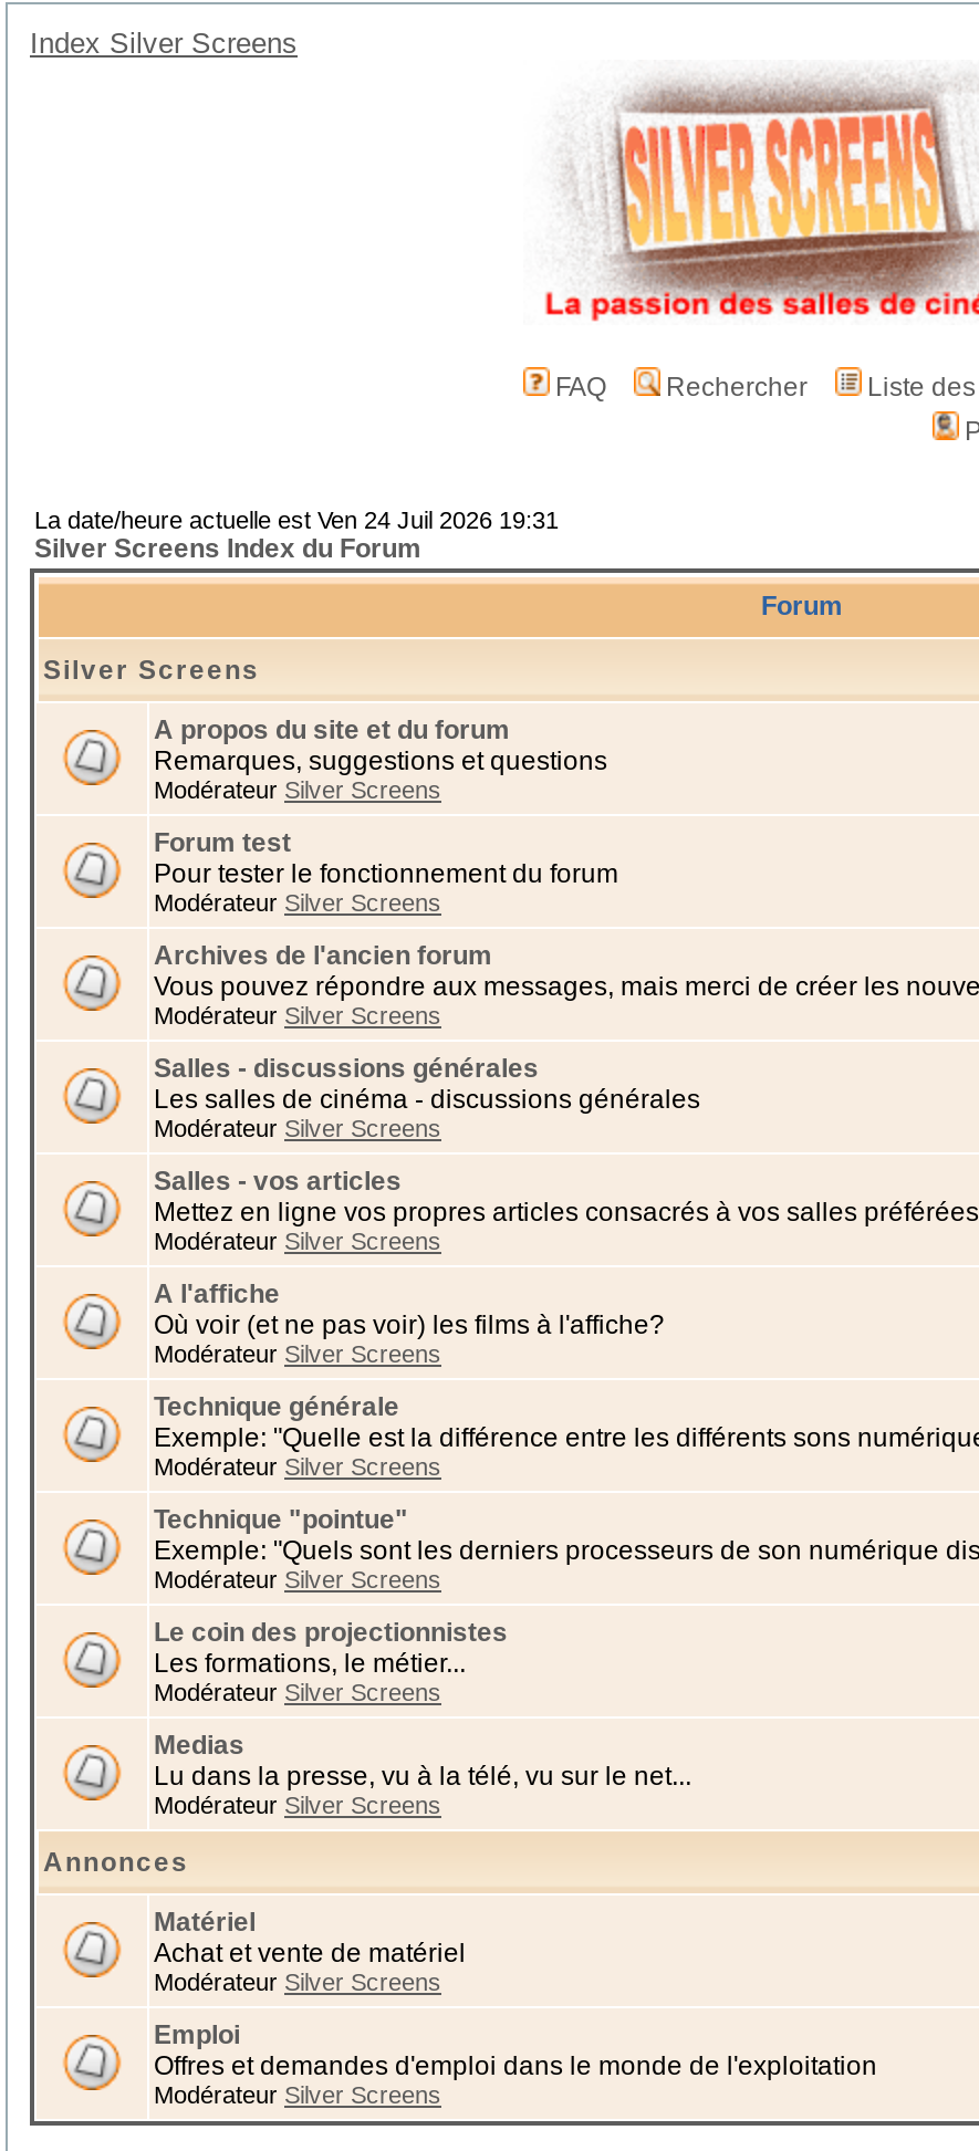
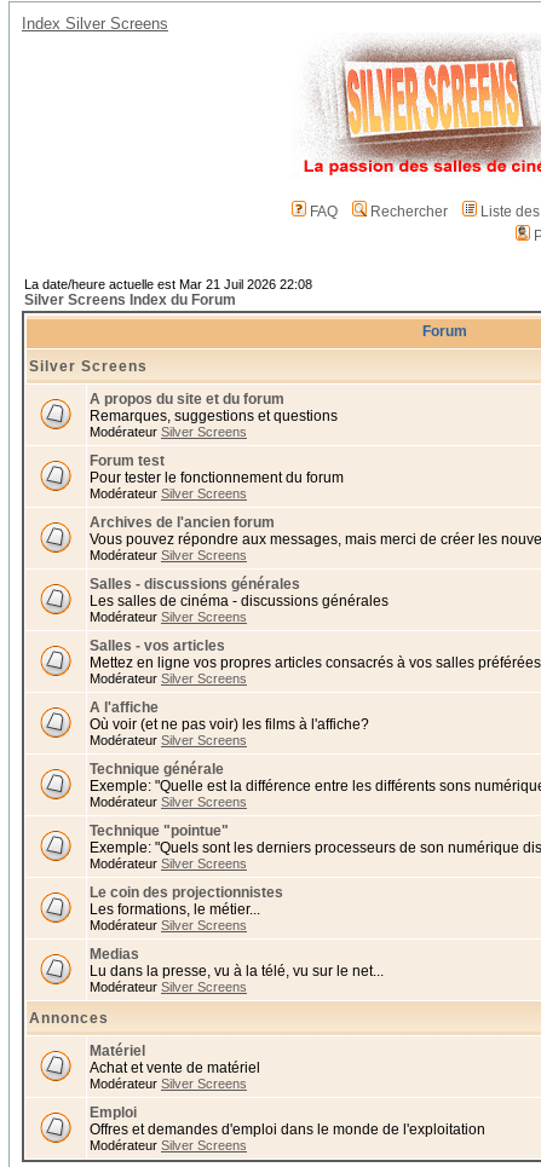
[34,507,559,533] La date/heure actuelle est Ven 24 Juil 2026 19:31 -> [24,277,312,291] La date/heure actuelle est Mar 21 Juil 2026 22:08

